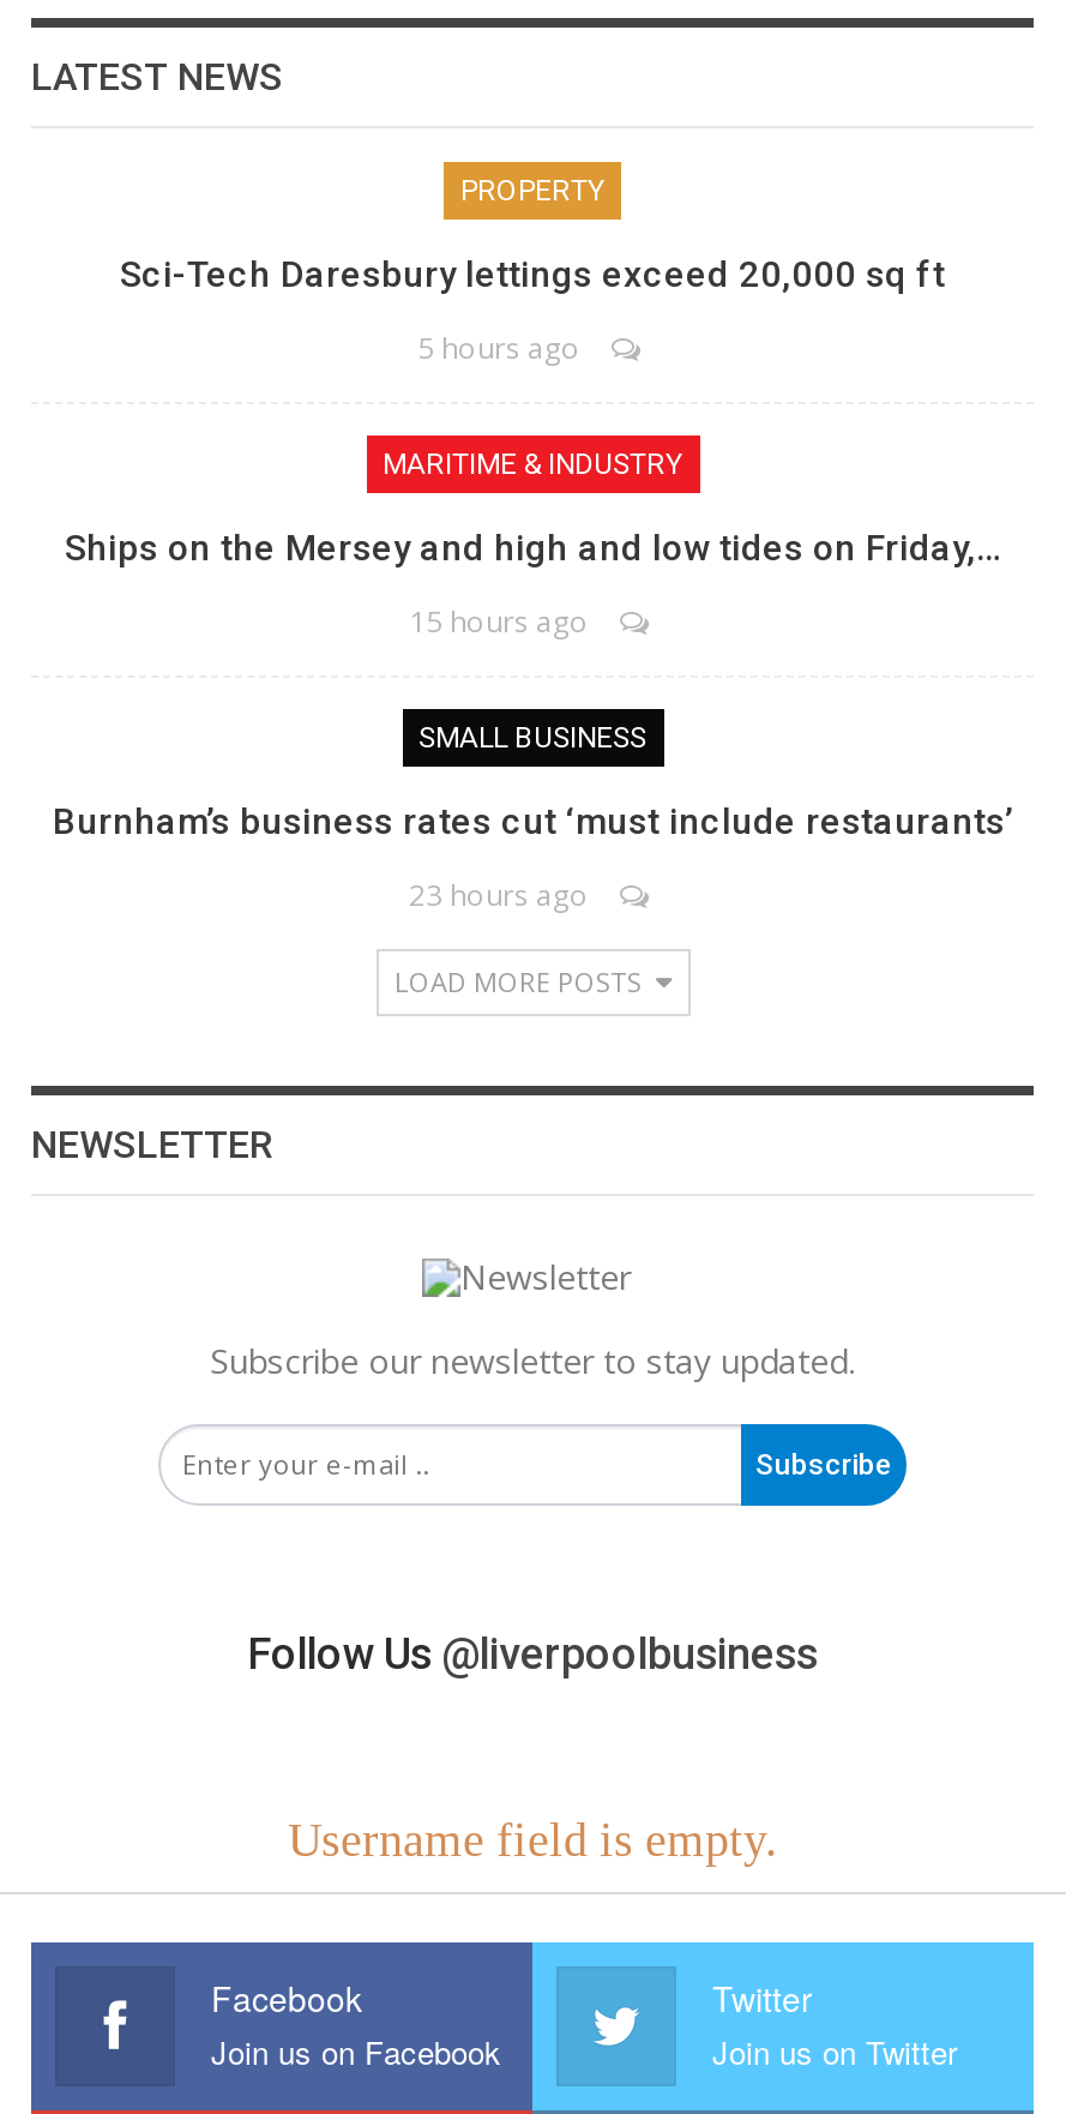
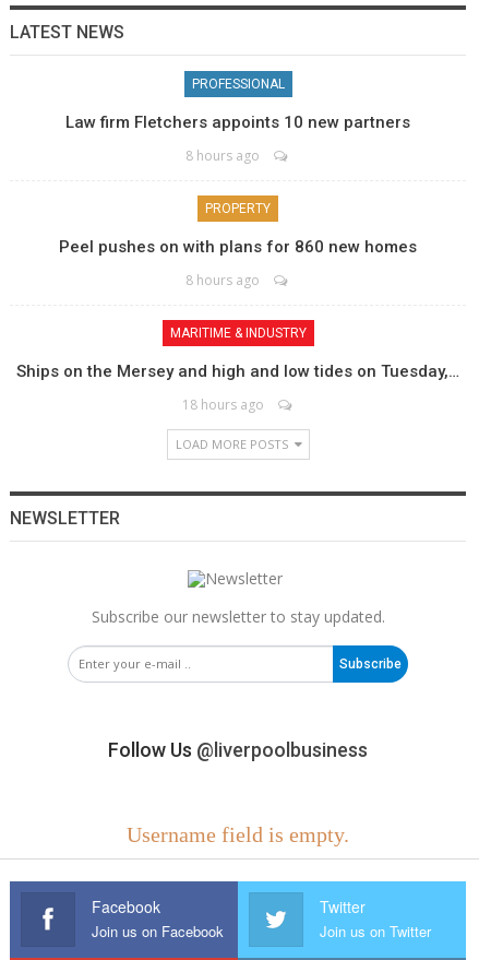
none -> [65,76,410,165] PROFESSIONAL | Law firm Fletchers appoints 10 new partners | 8 hours ago
moved [460,173,604,206] -> [205,201,271,216]: PROPERTY
[120,252,945,295] Sci-Tech Daresbury lettings exceed 20,000 sq ft -> [59,237,417,257] Peel pushes on with plans for 860 new homes
[417,326,580,367] 5 hours ago -> [185,271,260,289] 8 hours ago
moved [383,446,682,480] -> [170,325,306,341]: MARITIME & INDUSTRY
[53,526,1012,914] Ships on the Mersey and high and low tides on Friday,… | 15 hours ago | SMALL BUSINESS | Burnham’s business rates cut ‘must include restaurants’ | 23 hours ago -> [16,362,459,414] Ships on the Mersey and high and low tides on Tuesday,… | 18 hours ago

